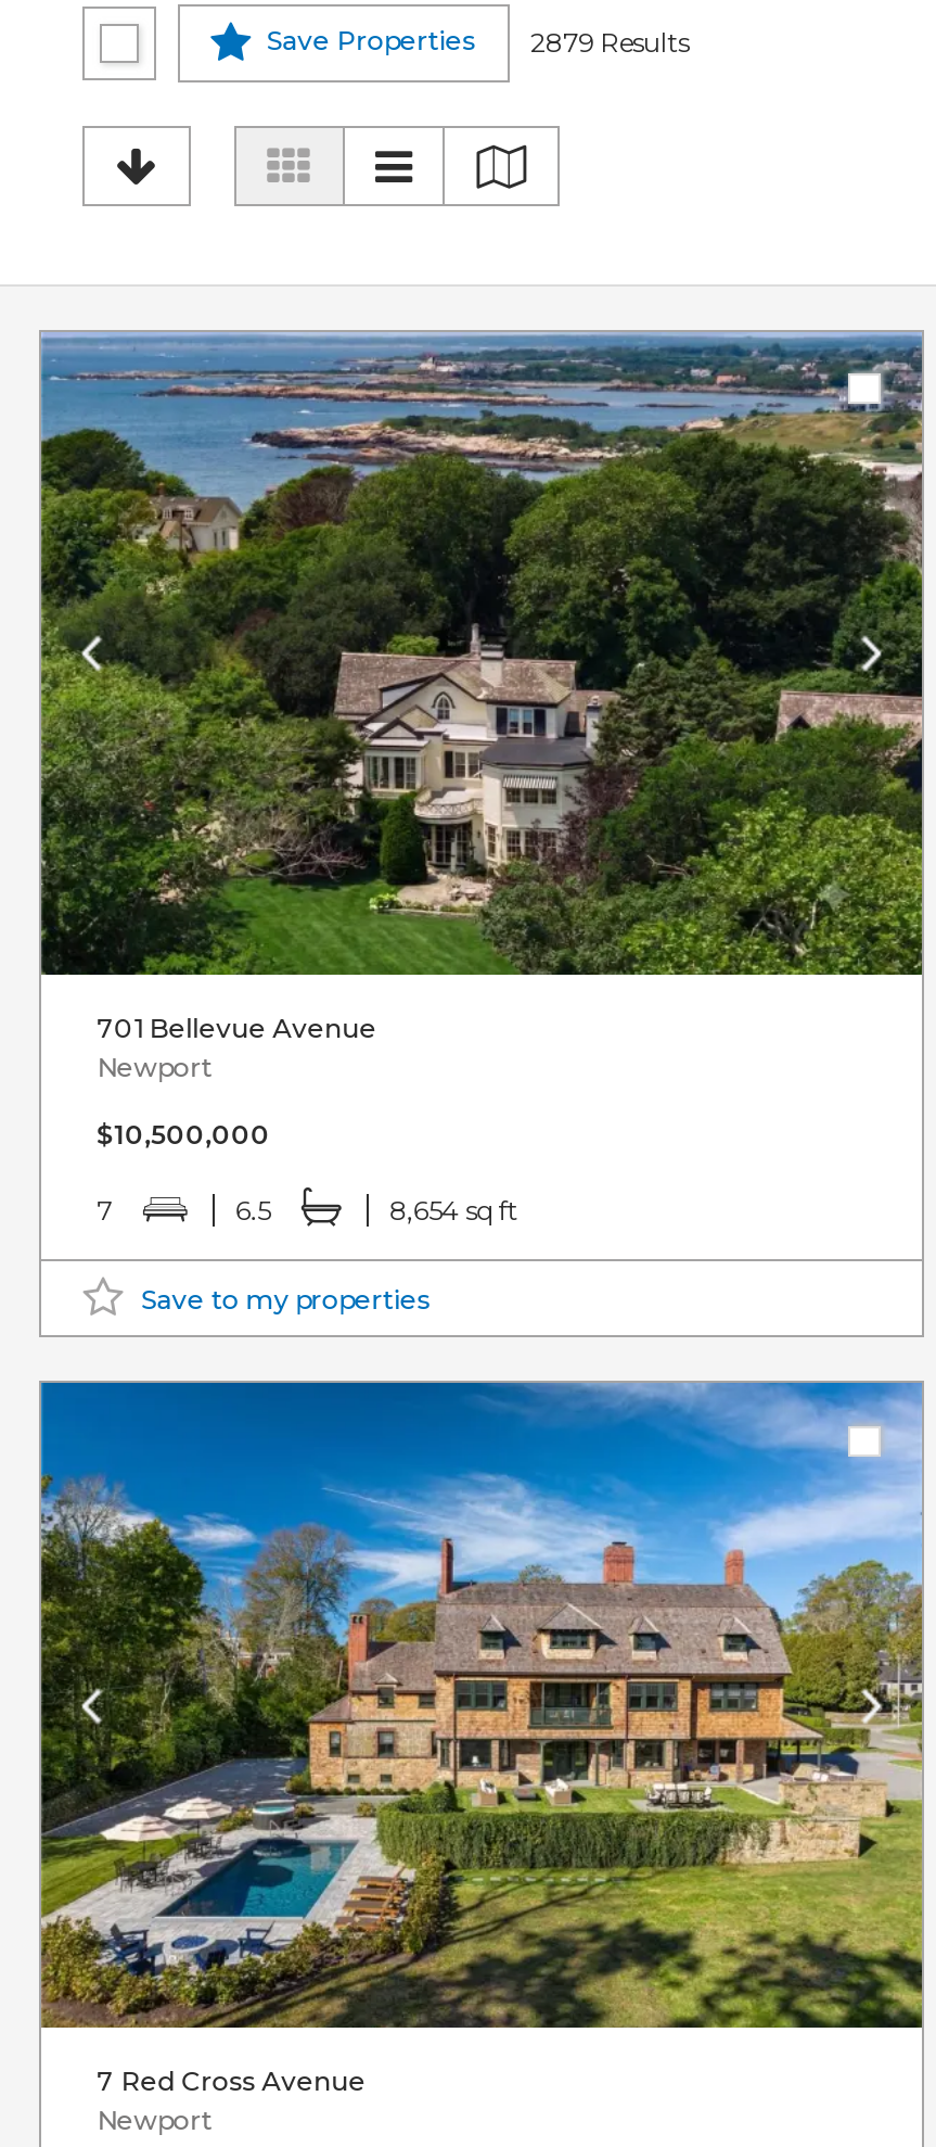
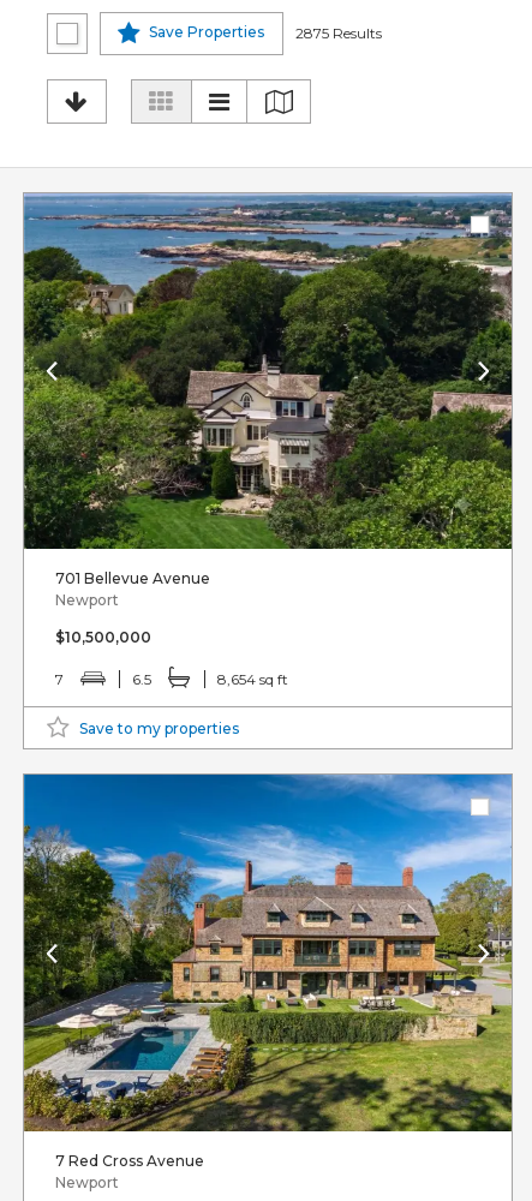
[267,25,689,59] Save Properties 2879 Results -> [149,23,381,42] Save Properties 2875 Results

